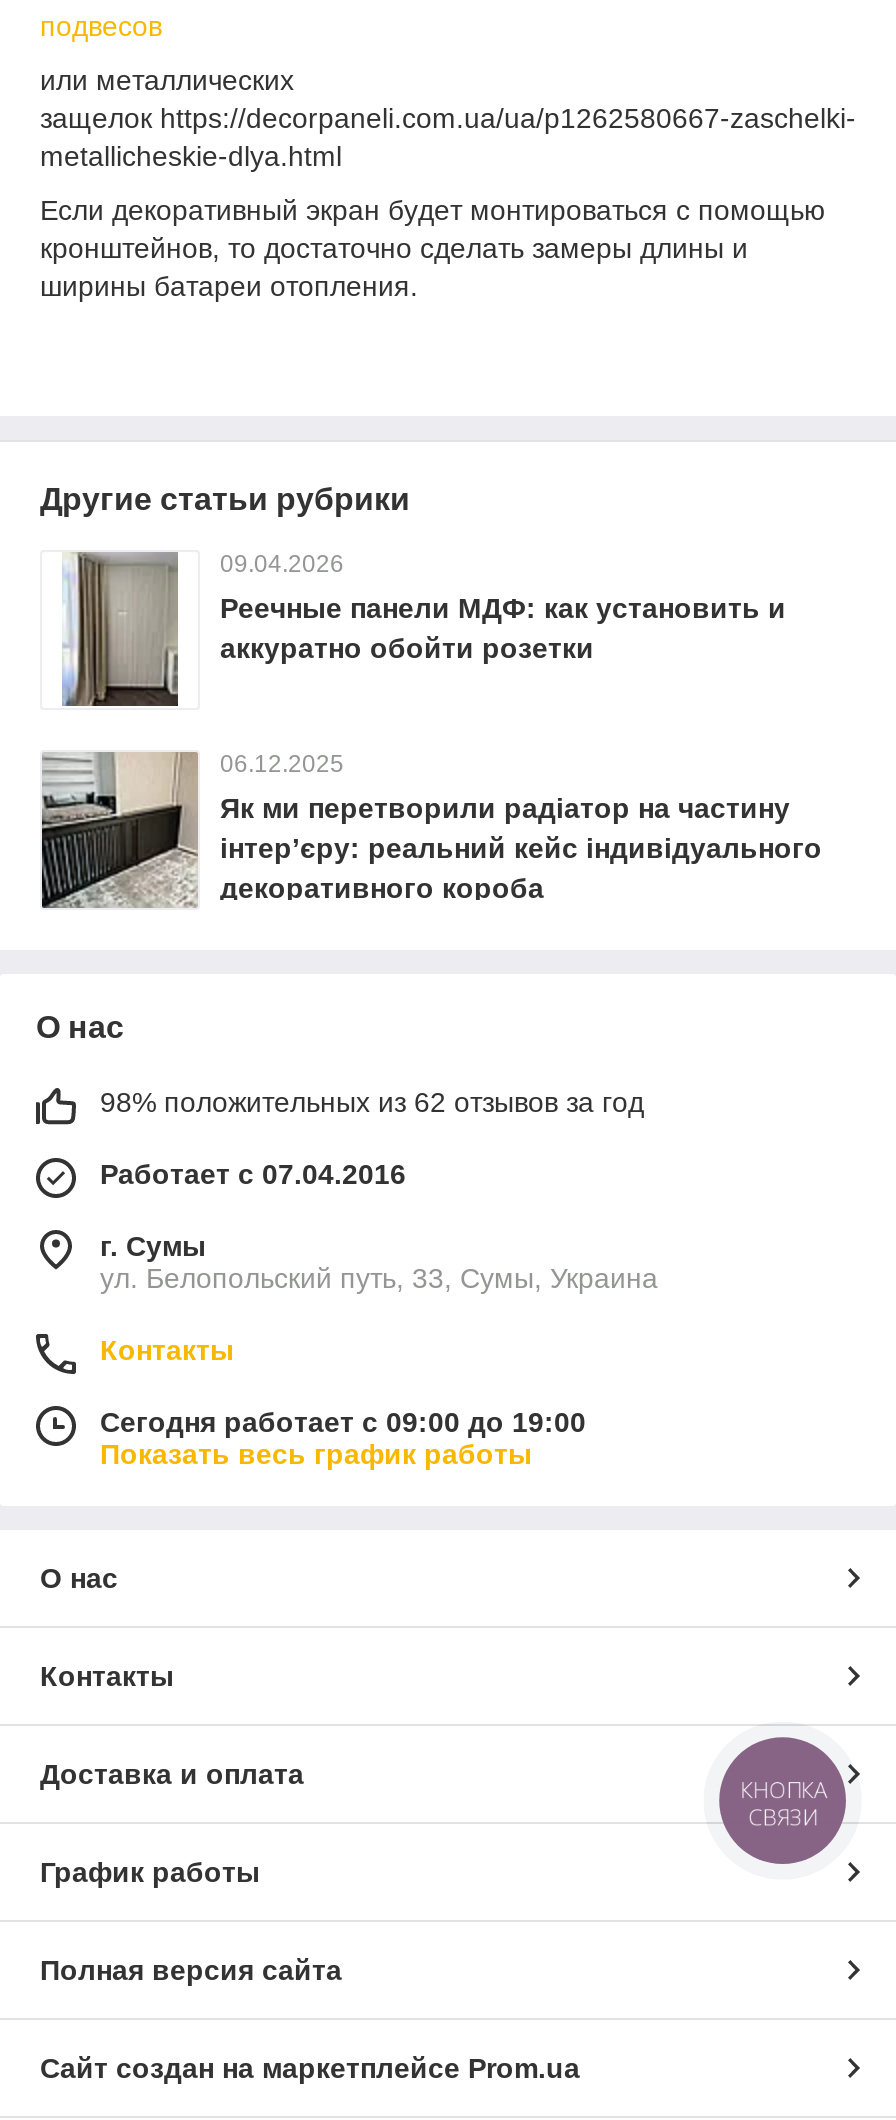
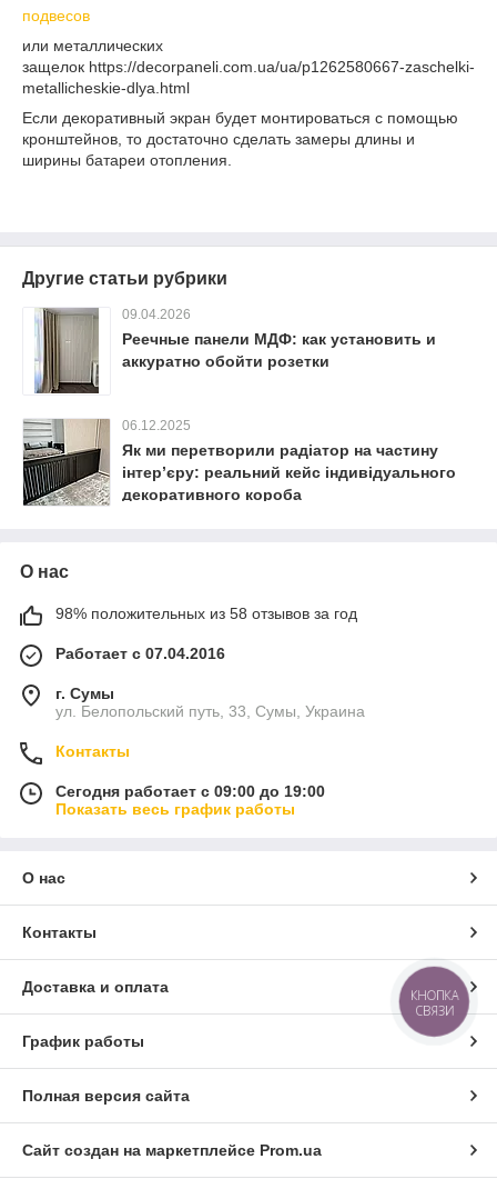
[100,1086,644,1118] 98% положительных из 62 отзывов за год -> [55,604,357,622] 98% положительных из 58 отзывов за год

